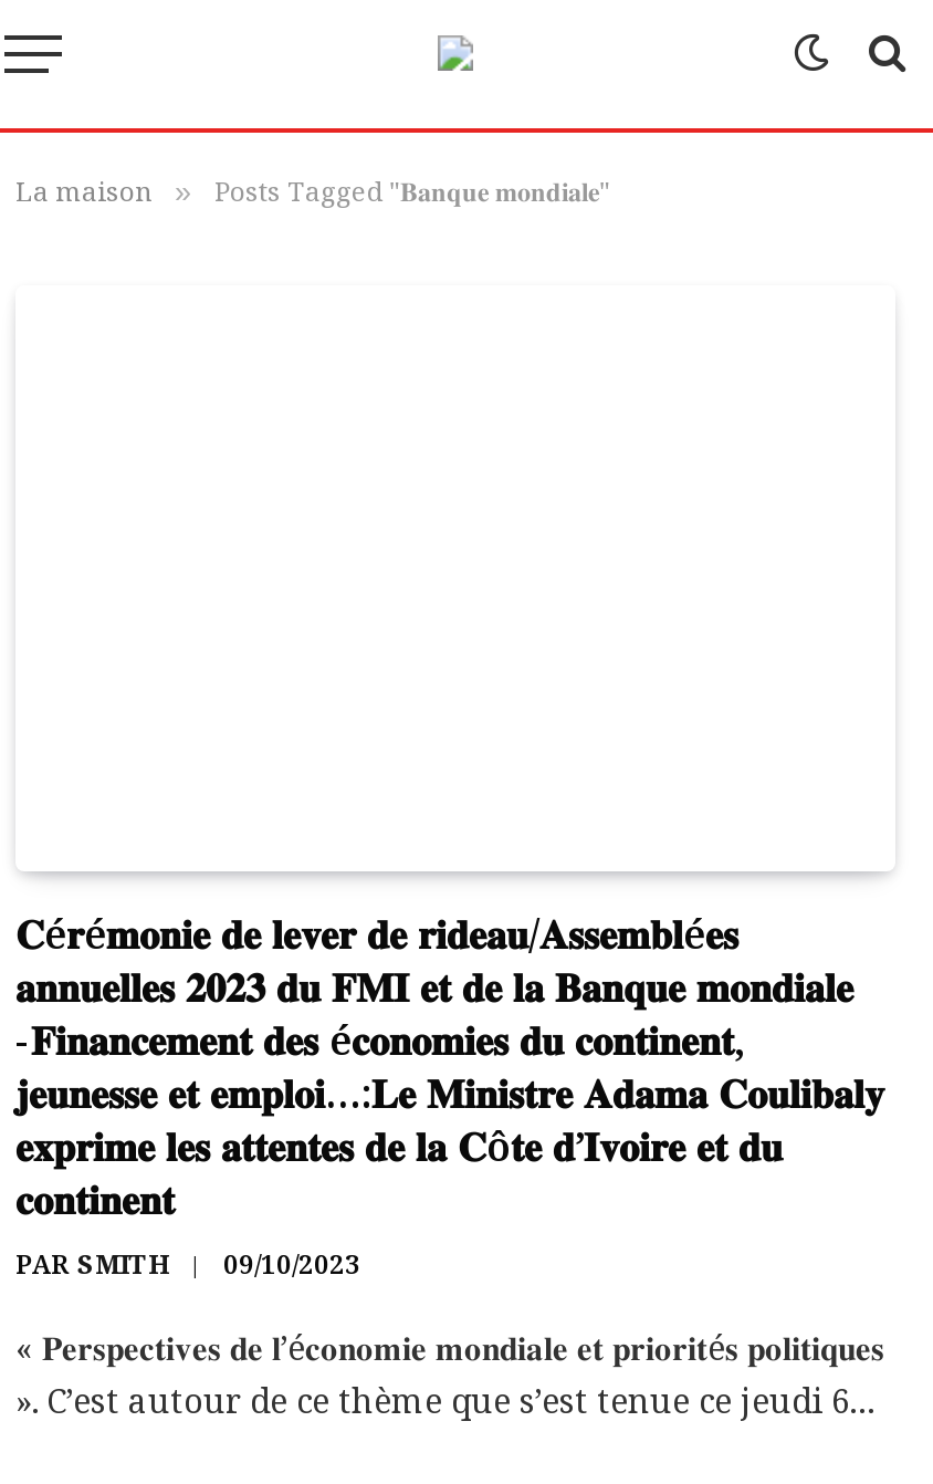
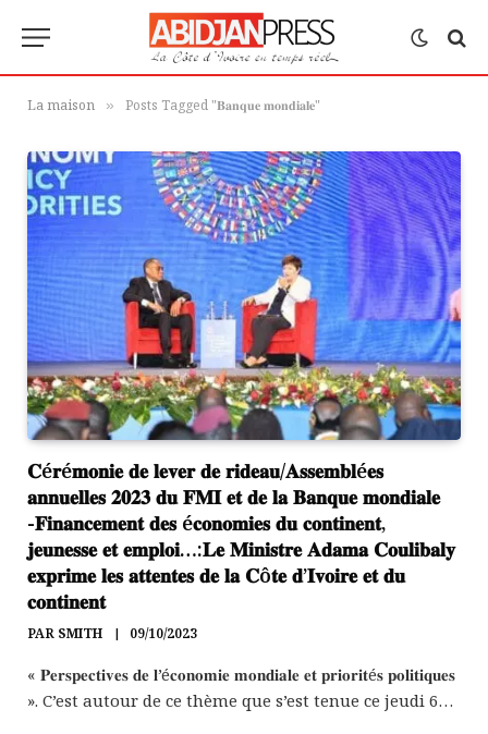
none -> [148,11,339,64] [image]
none -> [26,150,462,441] [image]

